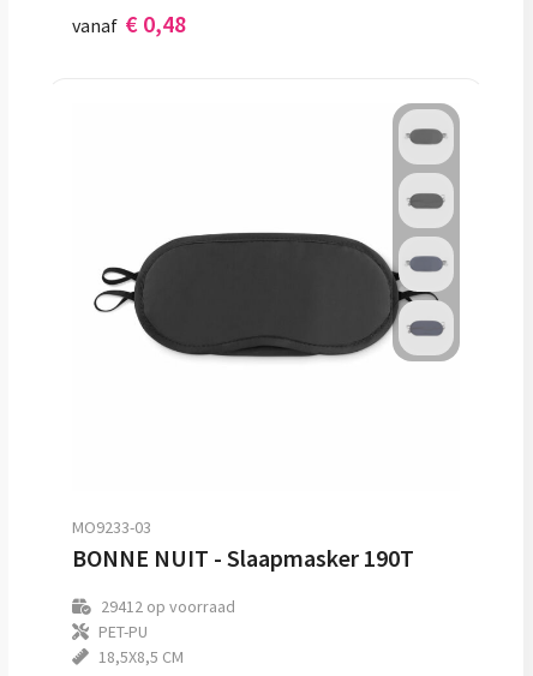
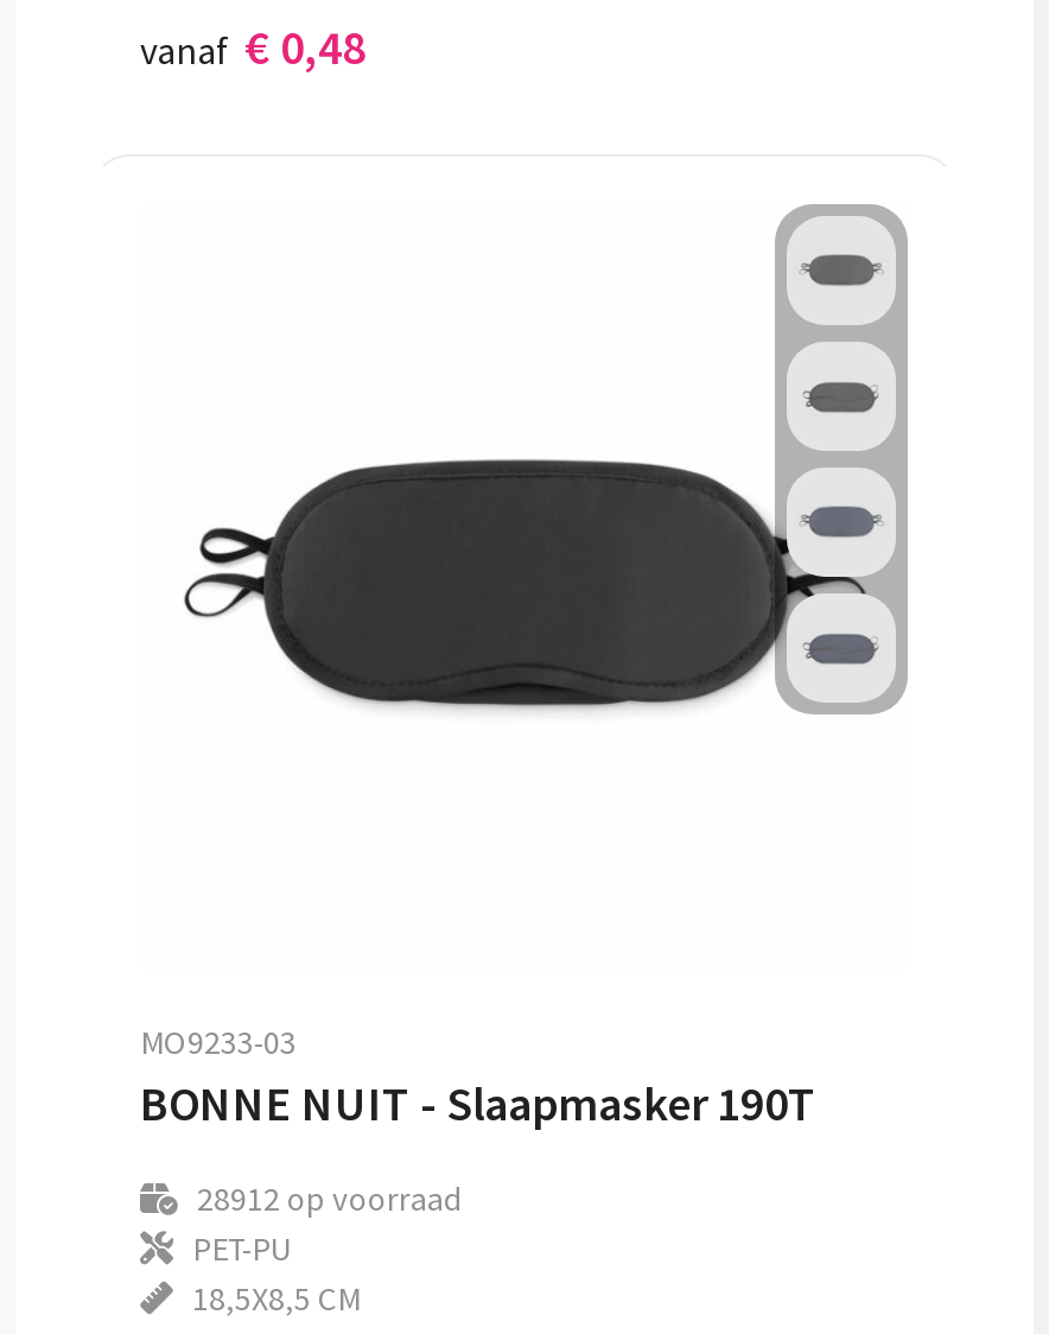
[100,596,235,617] 29412 op voorraad -> [197,1177,463,1220] 28912 op voorraad

